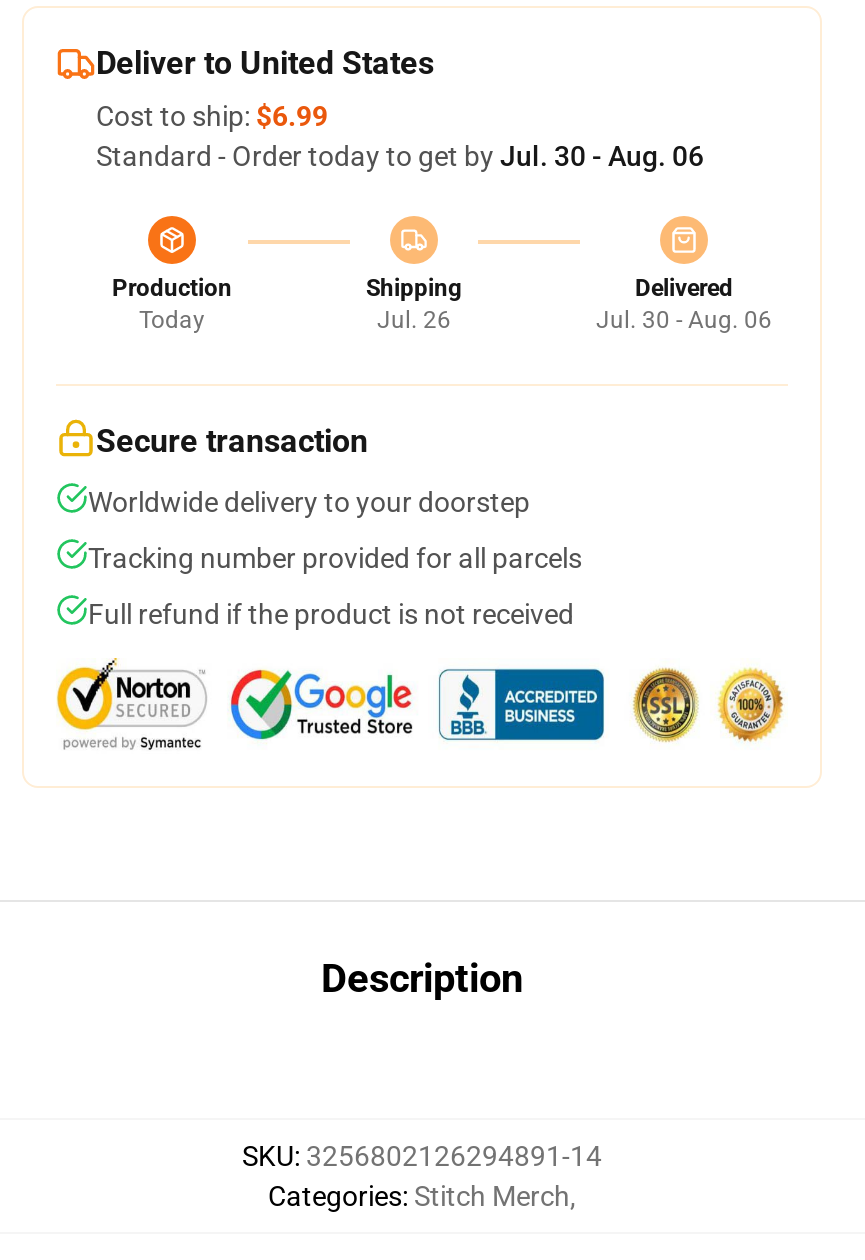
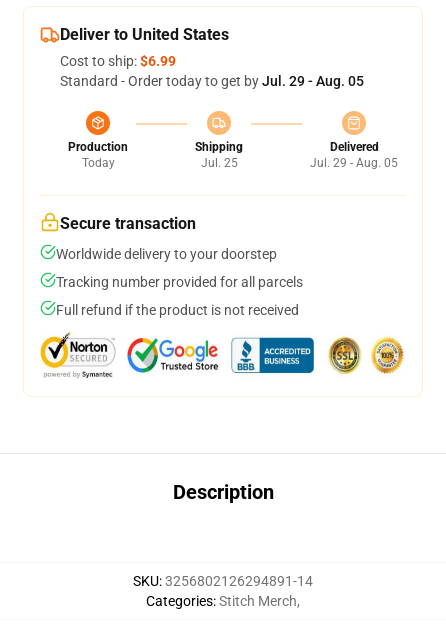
[96,140,704,172] Standard - Order today to get by Jul. 30 - Aug. 06 -> [60,73,364,89] Standard - Order today to get by Jul. 29 - Aug. 05
[377,306,451,334] Jul. 26 -> [200,156,237,170] Jul. 25
[596,306,772,334] Jul. 30 - Aug. 06 -> [310,156,398,170] Jul. 29 - Aug. 05

